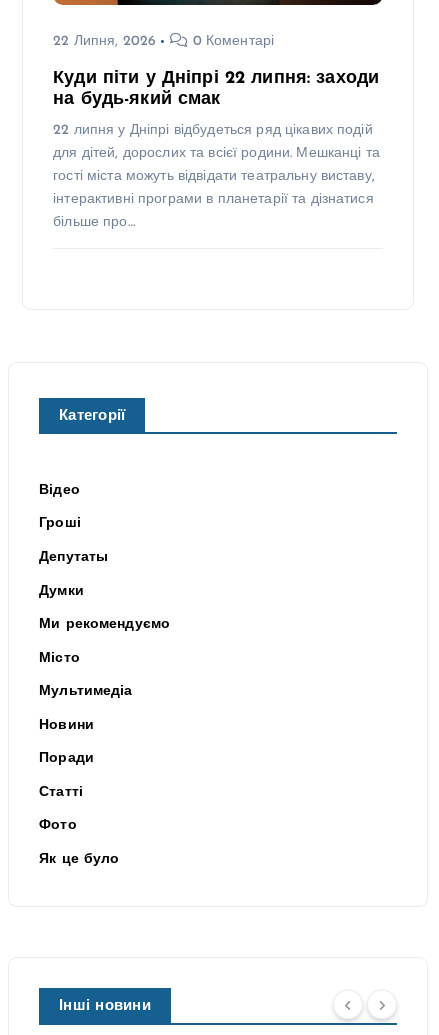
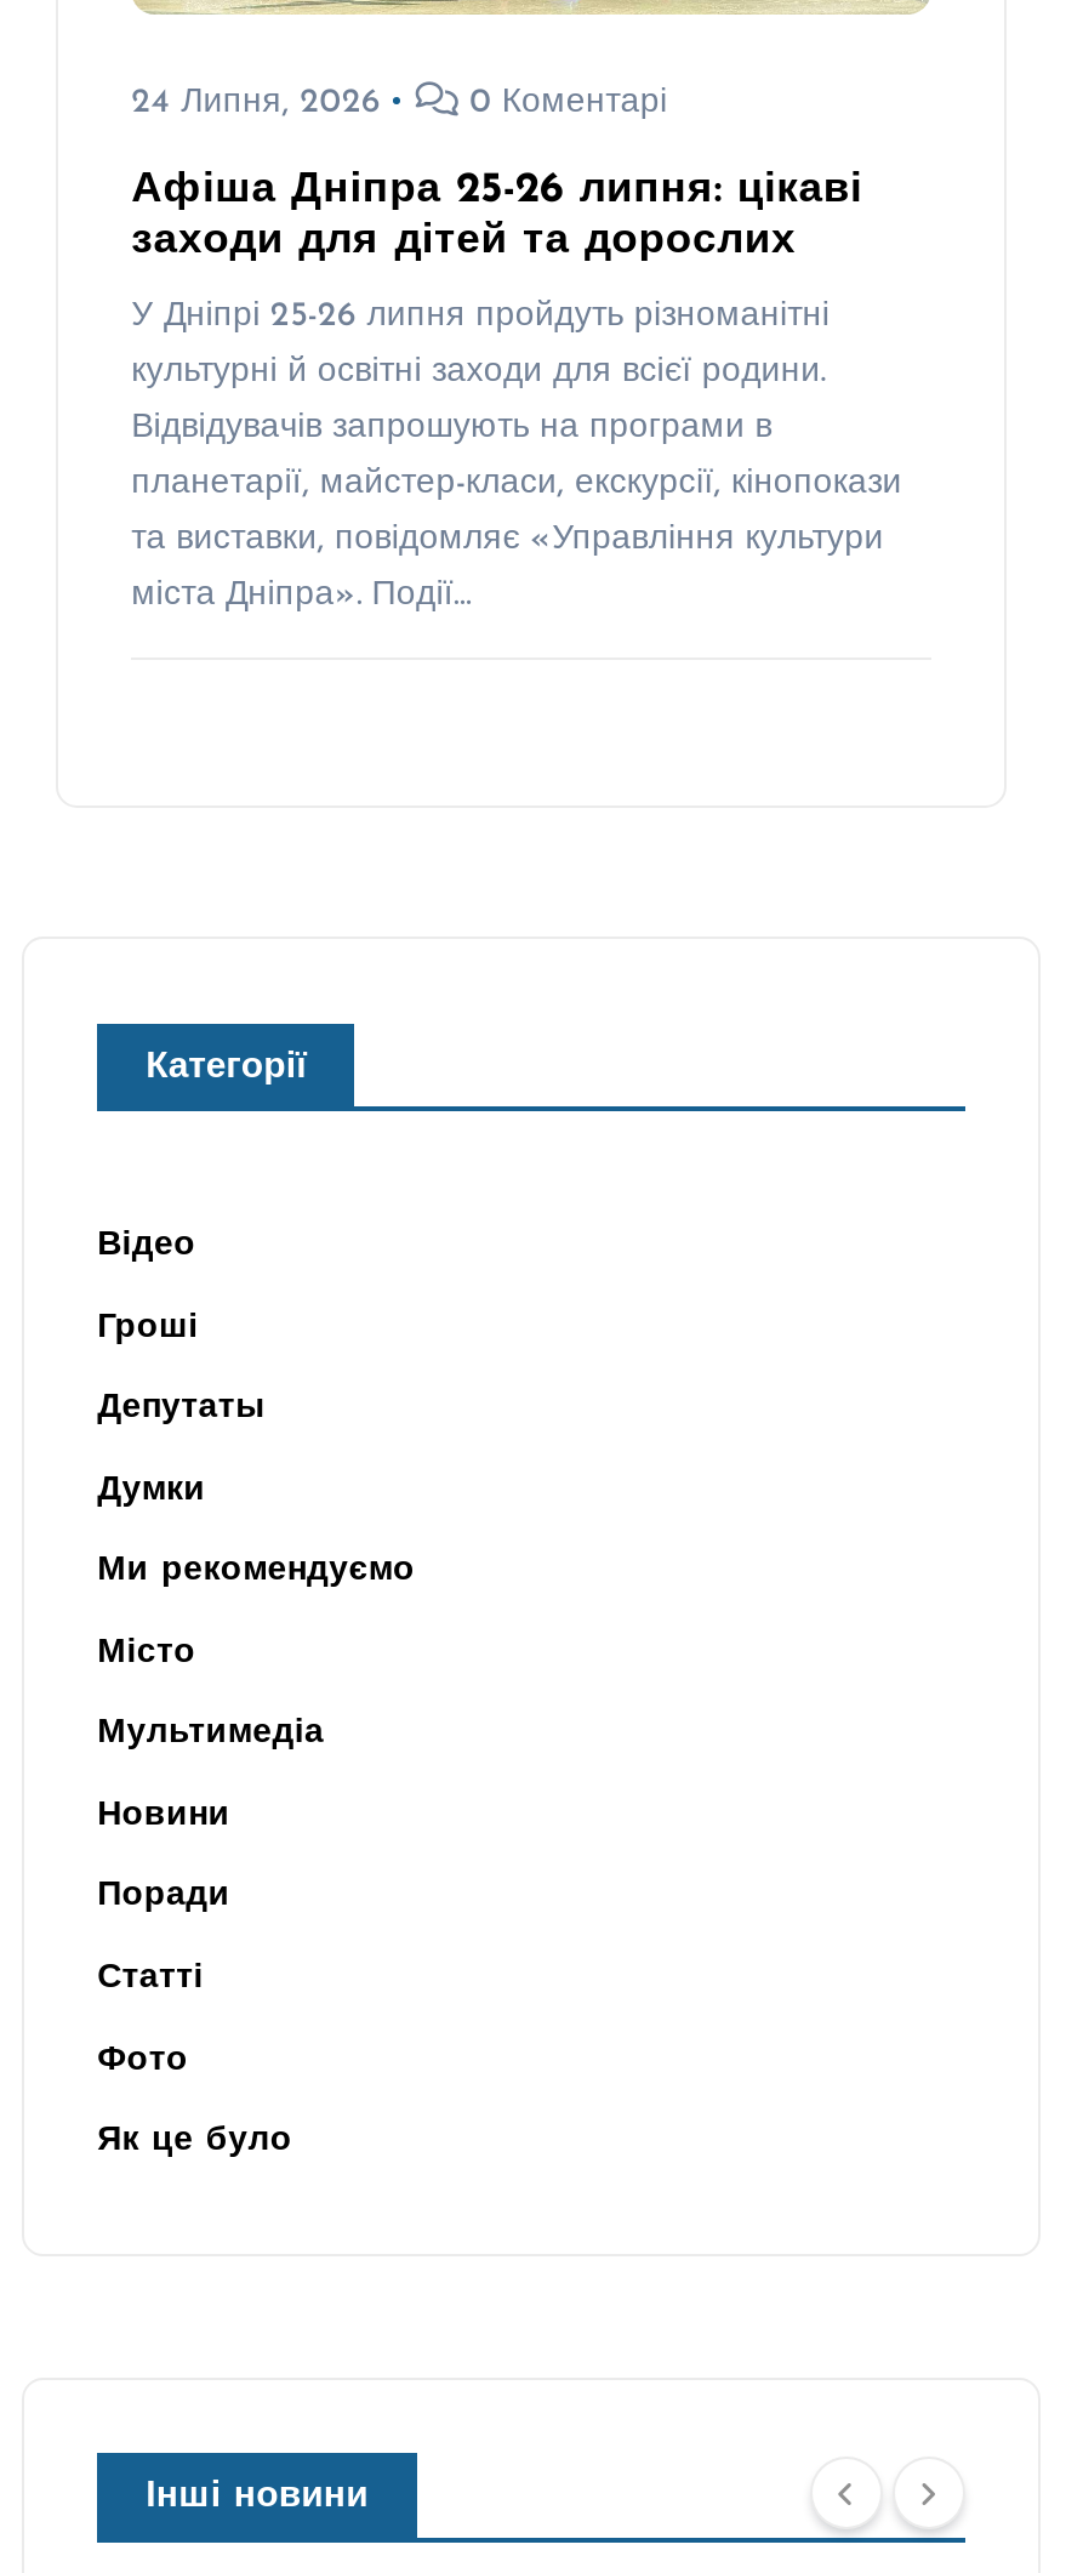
[53,34,156,49] 22 Липня, 2026 -> [131,83,381,120] 24 Липня, 2026
[53,69,380,229] Куди піти у Дніпрі 22 липня: заходи | на будь-який смак | 22 липня у Дніпрі відбудеться ряд цікавих подій | для дітей, дорослих та всієї родини. Мешканці та | гості міста можуть відвідати театральну виставу, | інтерактивні програми в планетарії та дізнатися | більше про… -> [131,169,902,613] Афіша Дніпра 25-26 липня: цікаві | заходи для дітей та дорослих | У Дніпрі 25-26 липня пройдуть різноманітні | культурні й освітні заходи для всієї родини. | Відвідувачів запрошують на програми в | планетарії, майстер-класи, екскурсії, кінопокази | та виставки, повідомляє «Управління культури | міста Дніпра». Події…

